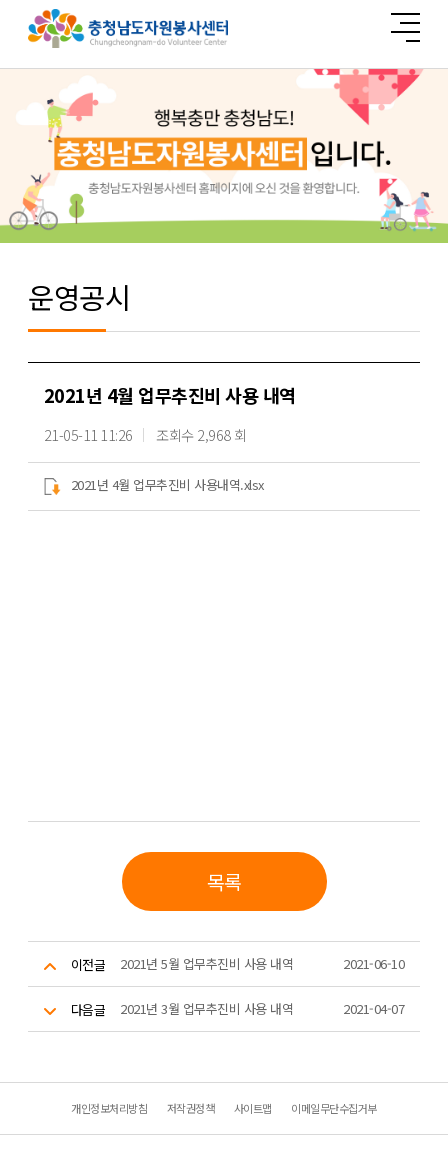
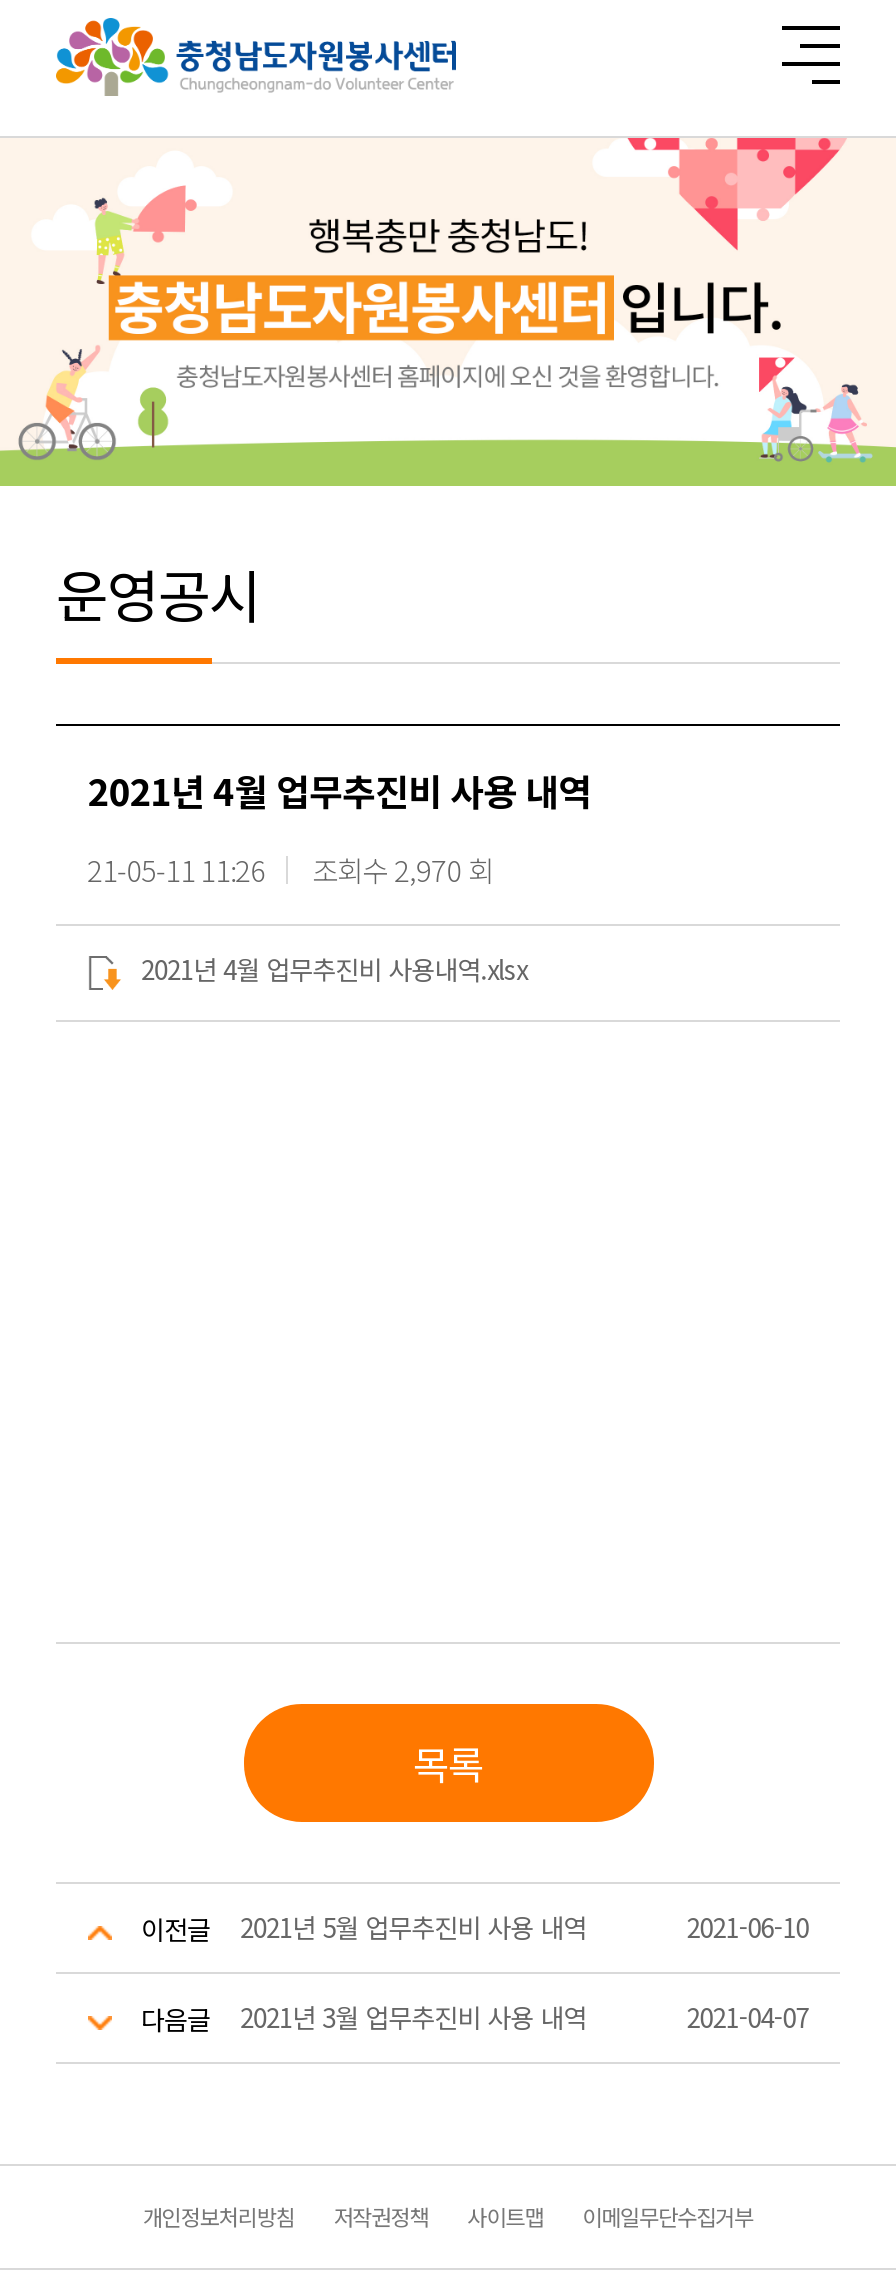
[44,424,247,445] 21-05-11 11:26 조회수 2,968 회 -> [87,848,493,890] 21-05-11 11:26 조회수 2,970 회

